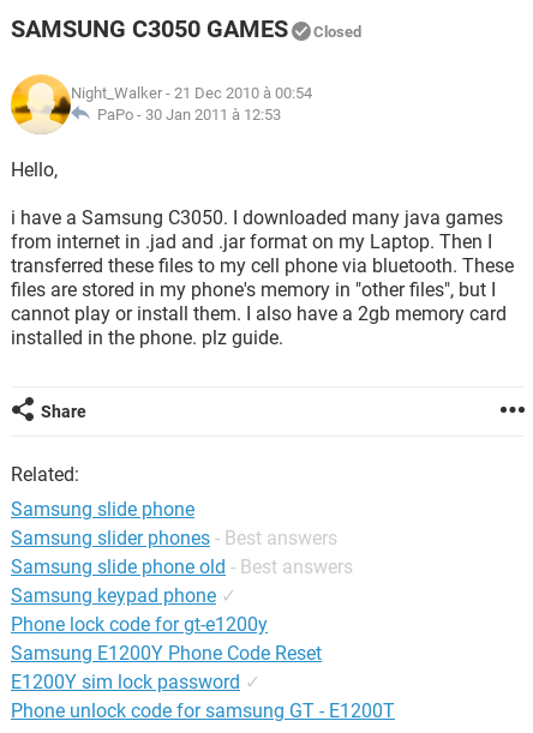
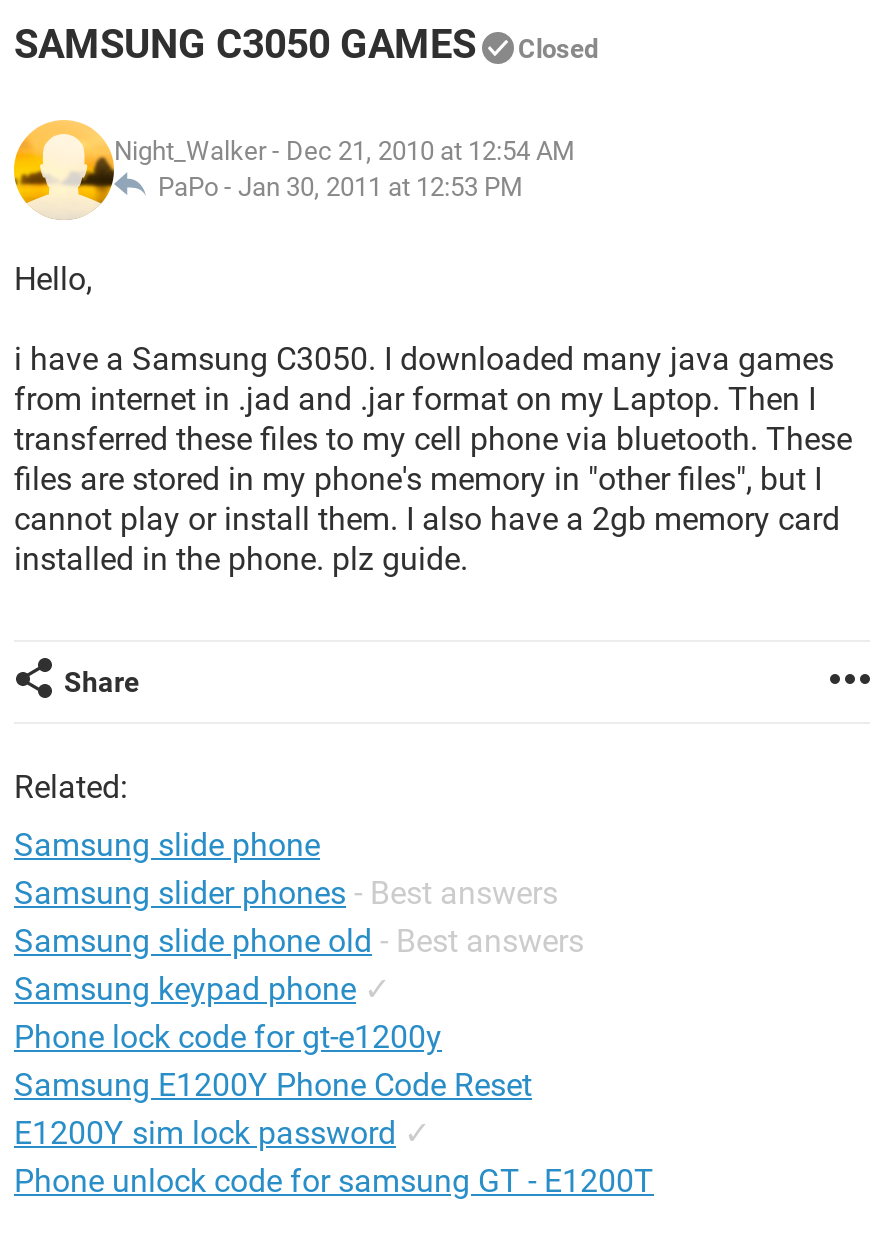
[71,84,312,124] Night_Walker- 21 Dec 2010 à 00:54 | PaPo - 30 Jan 2011 à 12:53 -> [114,136,574,202] Night_Walker- Dec 21, 2010 at 12:54 AM | PaPo - Jan 30, 2011 at 12:53 PM

